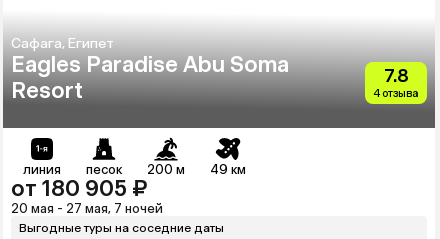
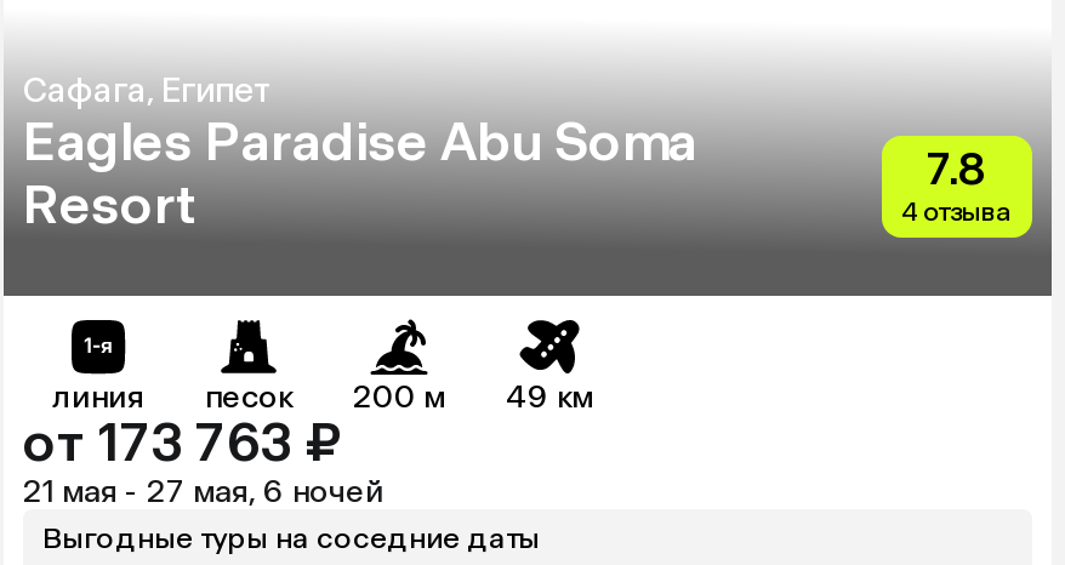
[11,175,147,202] от 180 905 ₽ -> [23,410,341,475] от 173 763 ₽
[11,201,163,216] 20 мая - 27 мая, 7 ночей -> [23,473,385,509] 21 мая - 27 мая, 6 ночей

